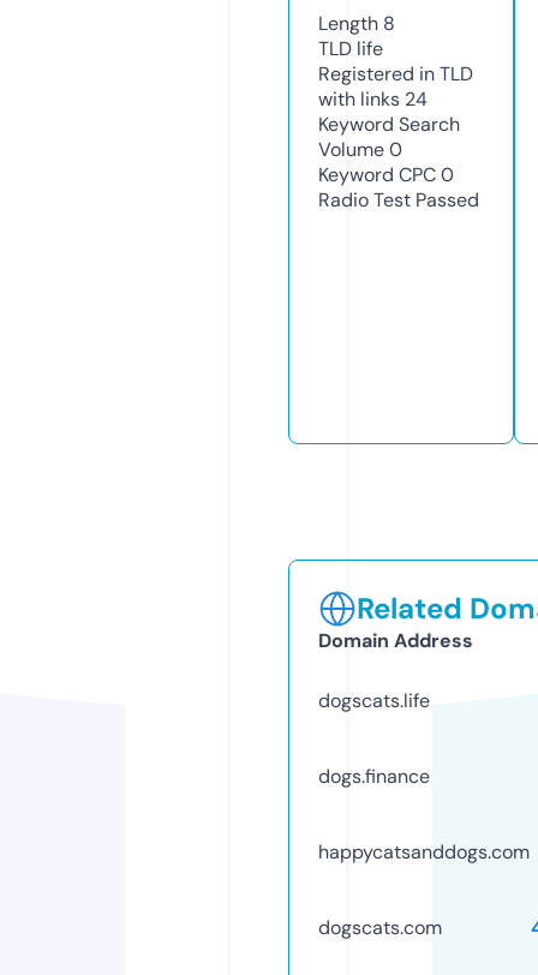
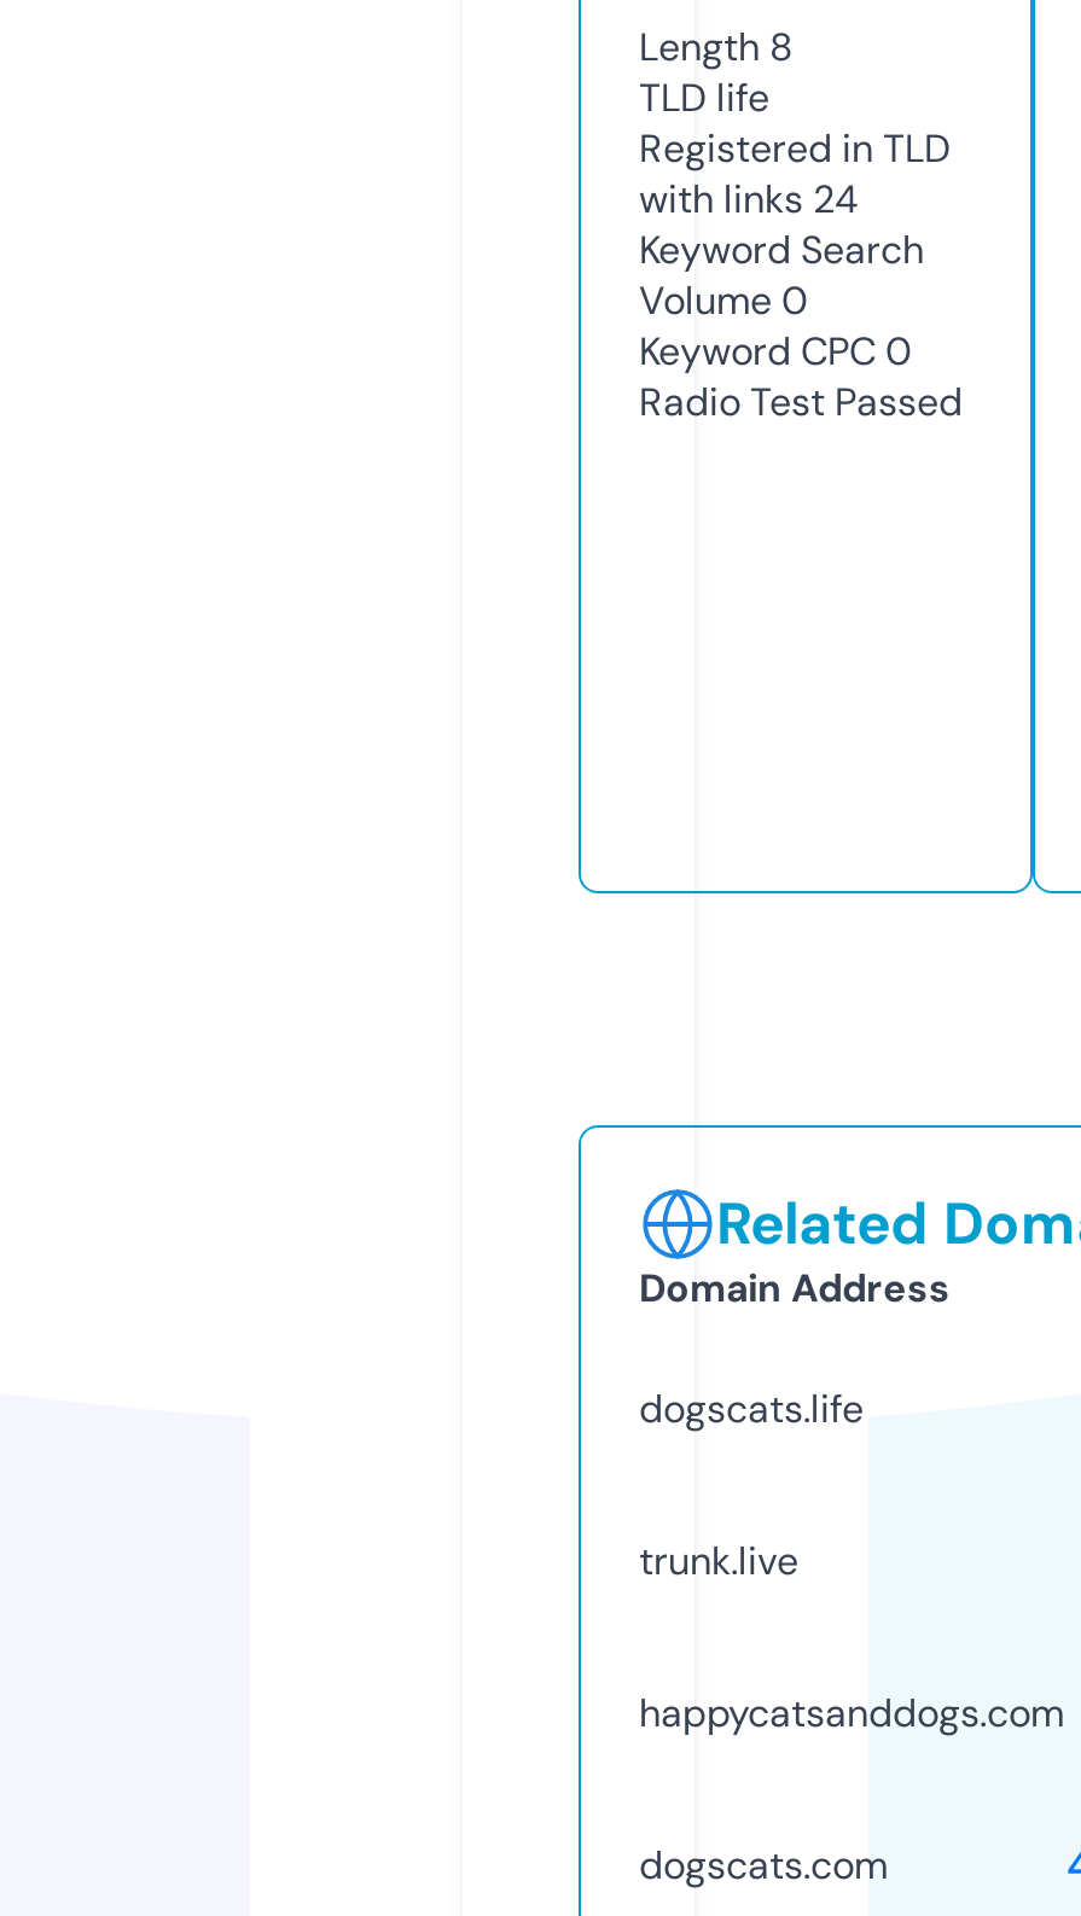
[318,763,430,789] dogs.finance -> [639,1535,798,1586] trunk.live

